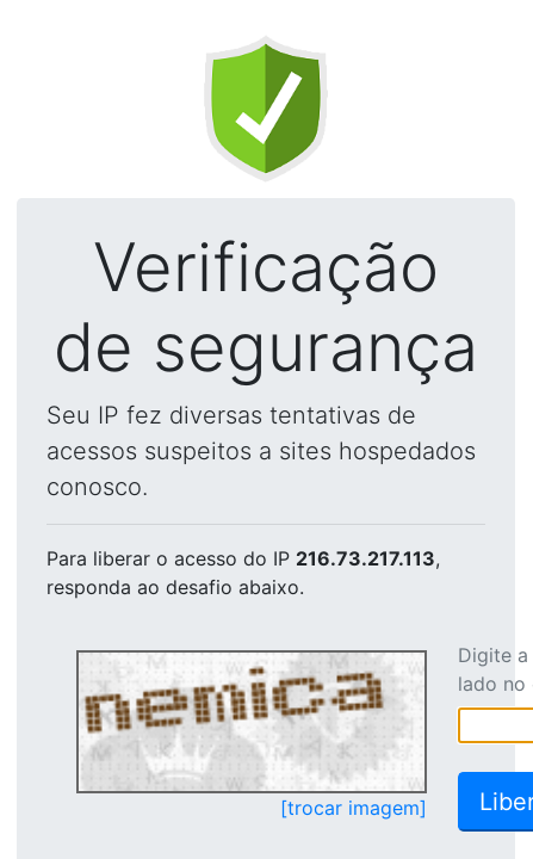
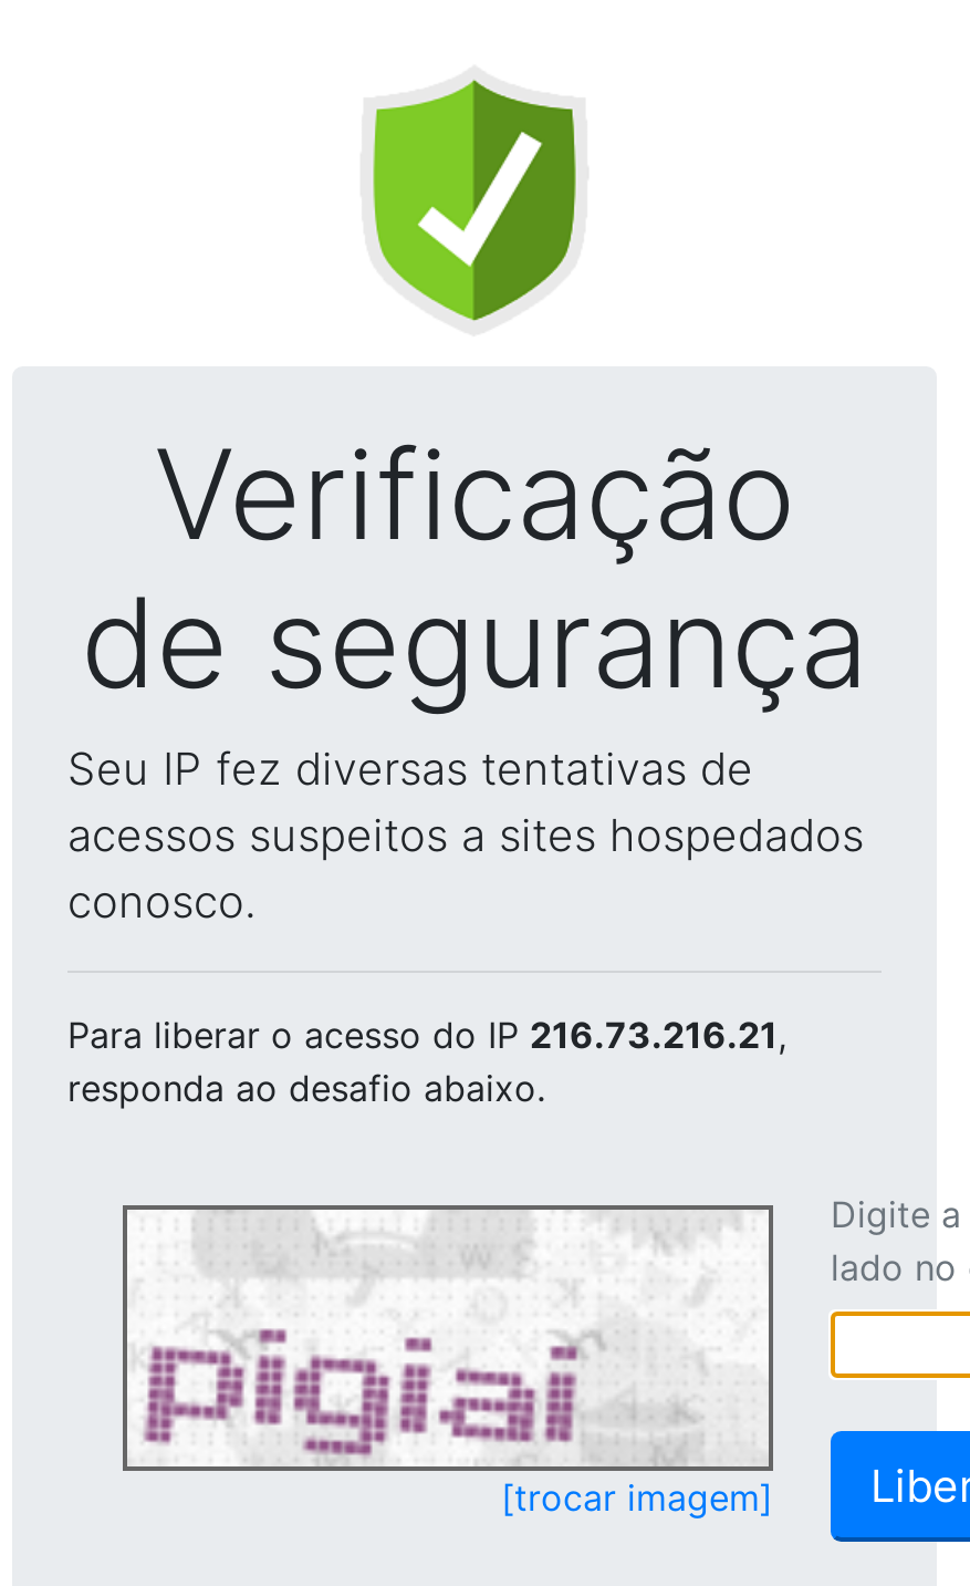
[47,546,440,570] Para liberar o acesso do IP 216.73.217.113, -> [67,1013,786,1057] Para liberar o acesso do IP 216.73.216.21,
[83,655,395,790] [image] -> [138,1216,711,1464] [image]

